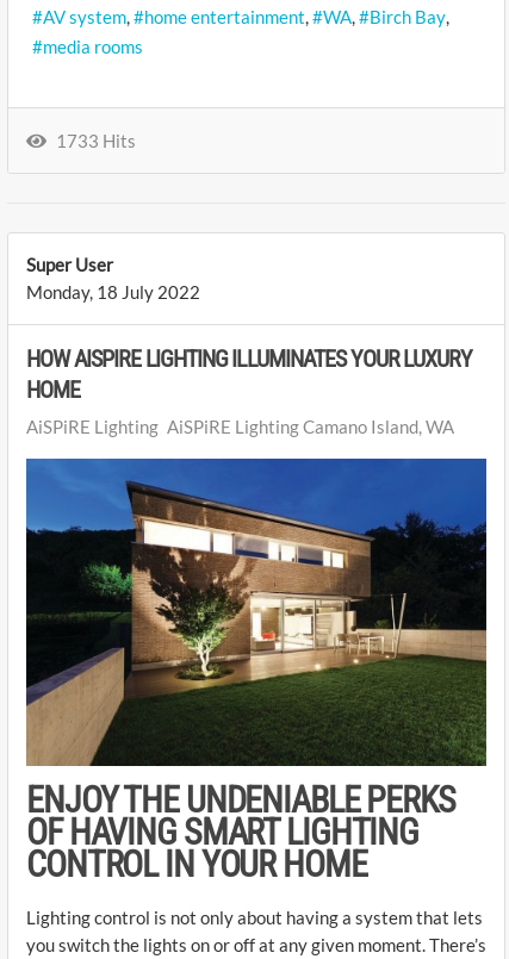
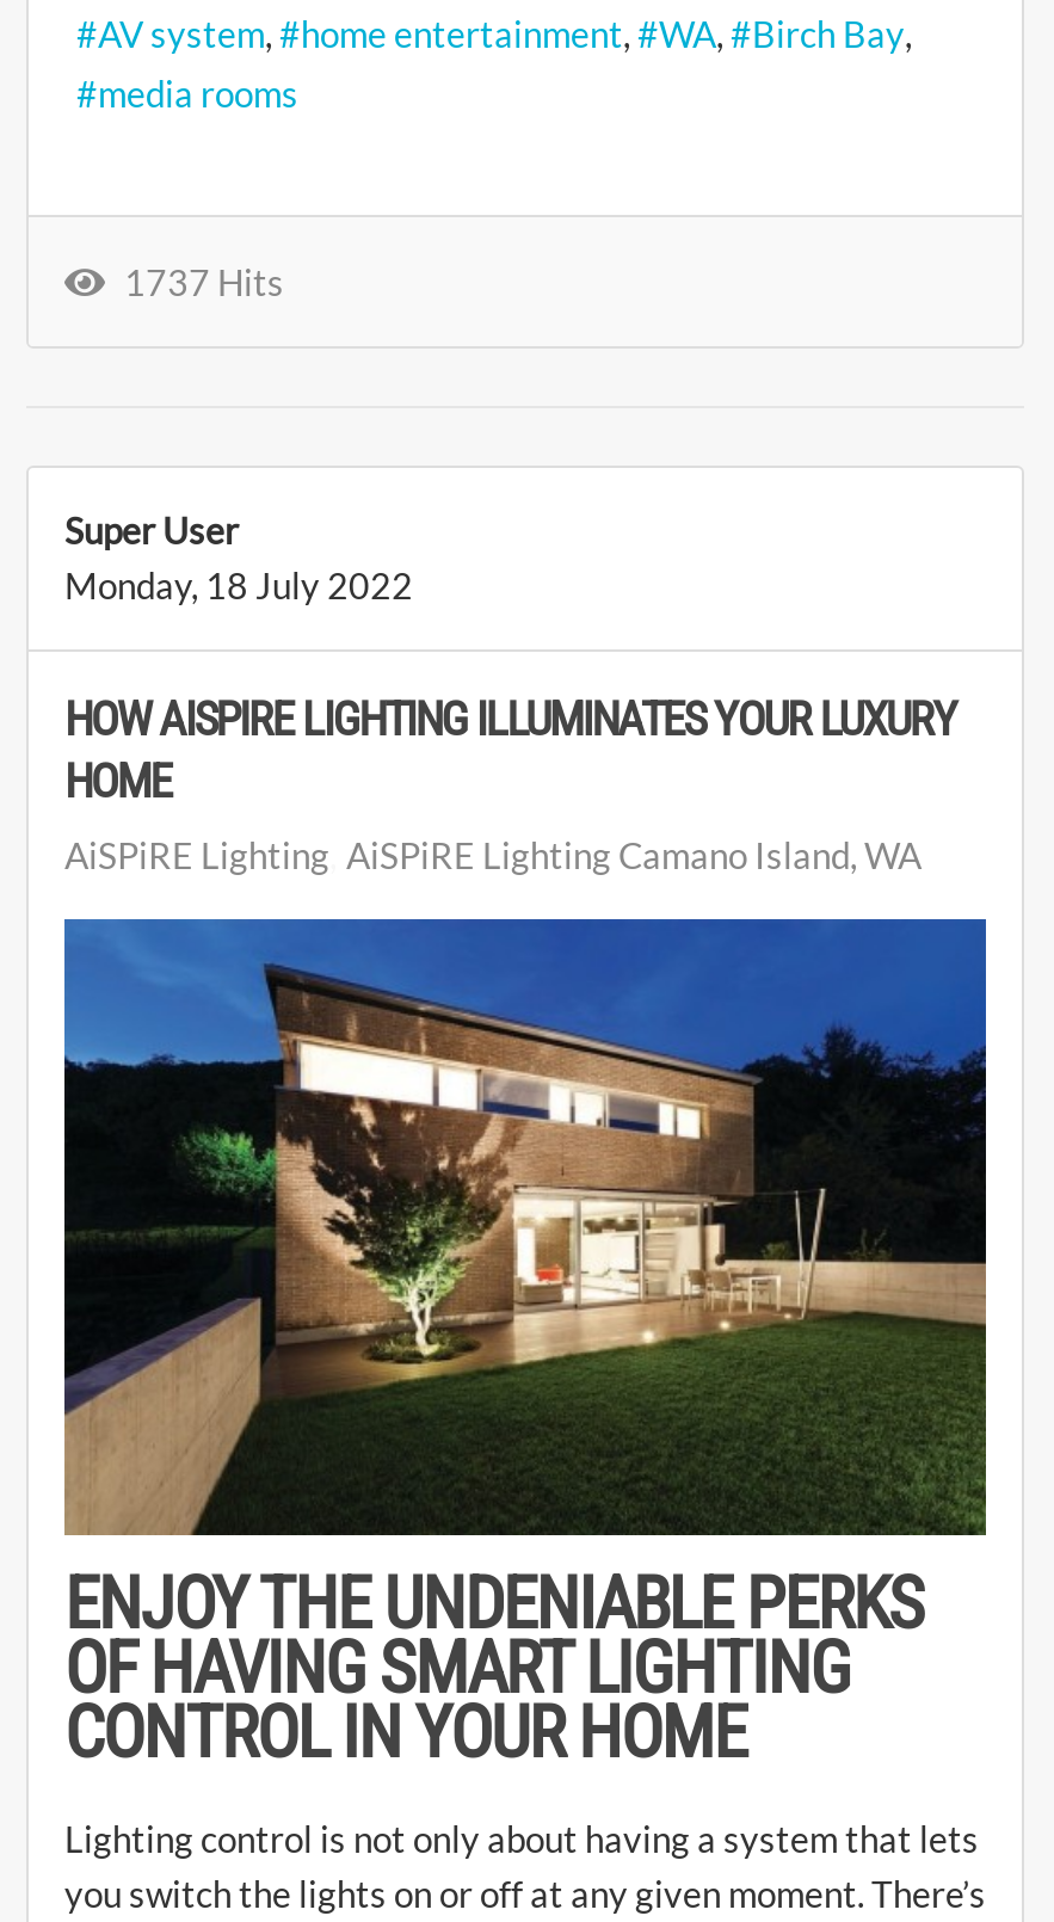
[49,130,136,152] 1733 Hits -> [110,261,284,304] 1737 Hits

